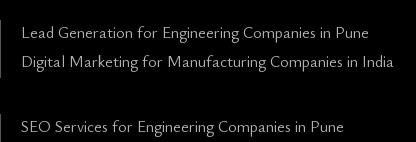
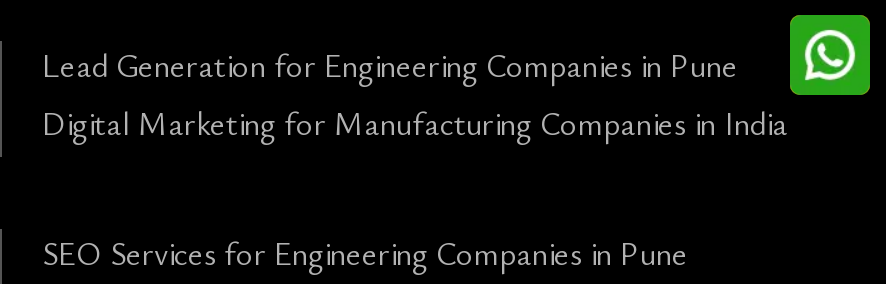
none -> [788,13,872,97] [image]

